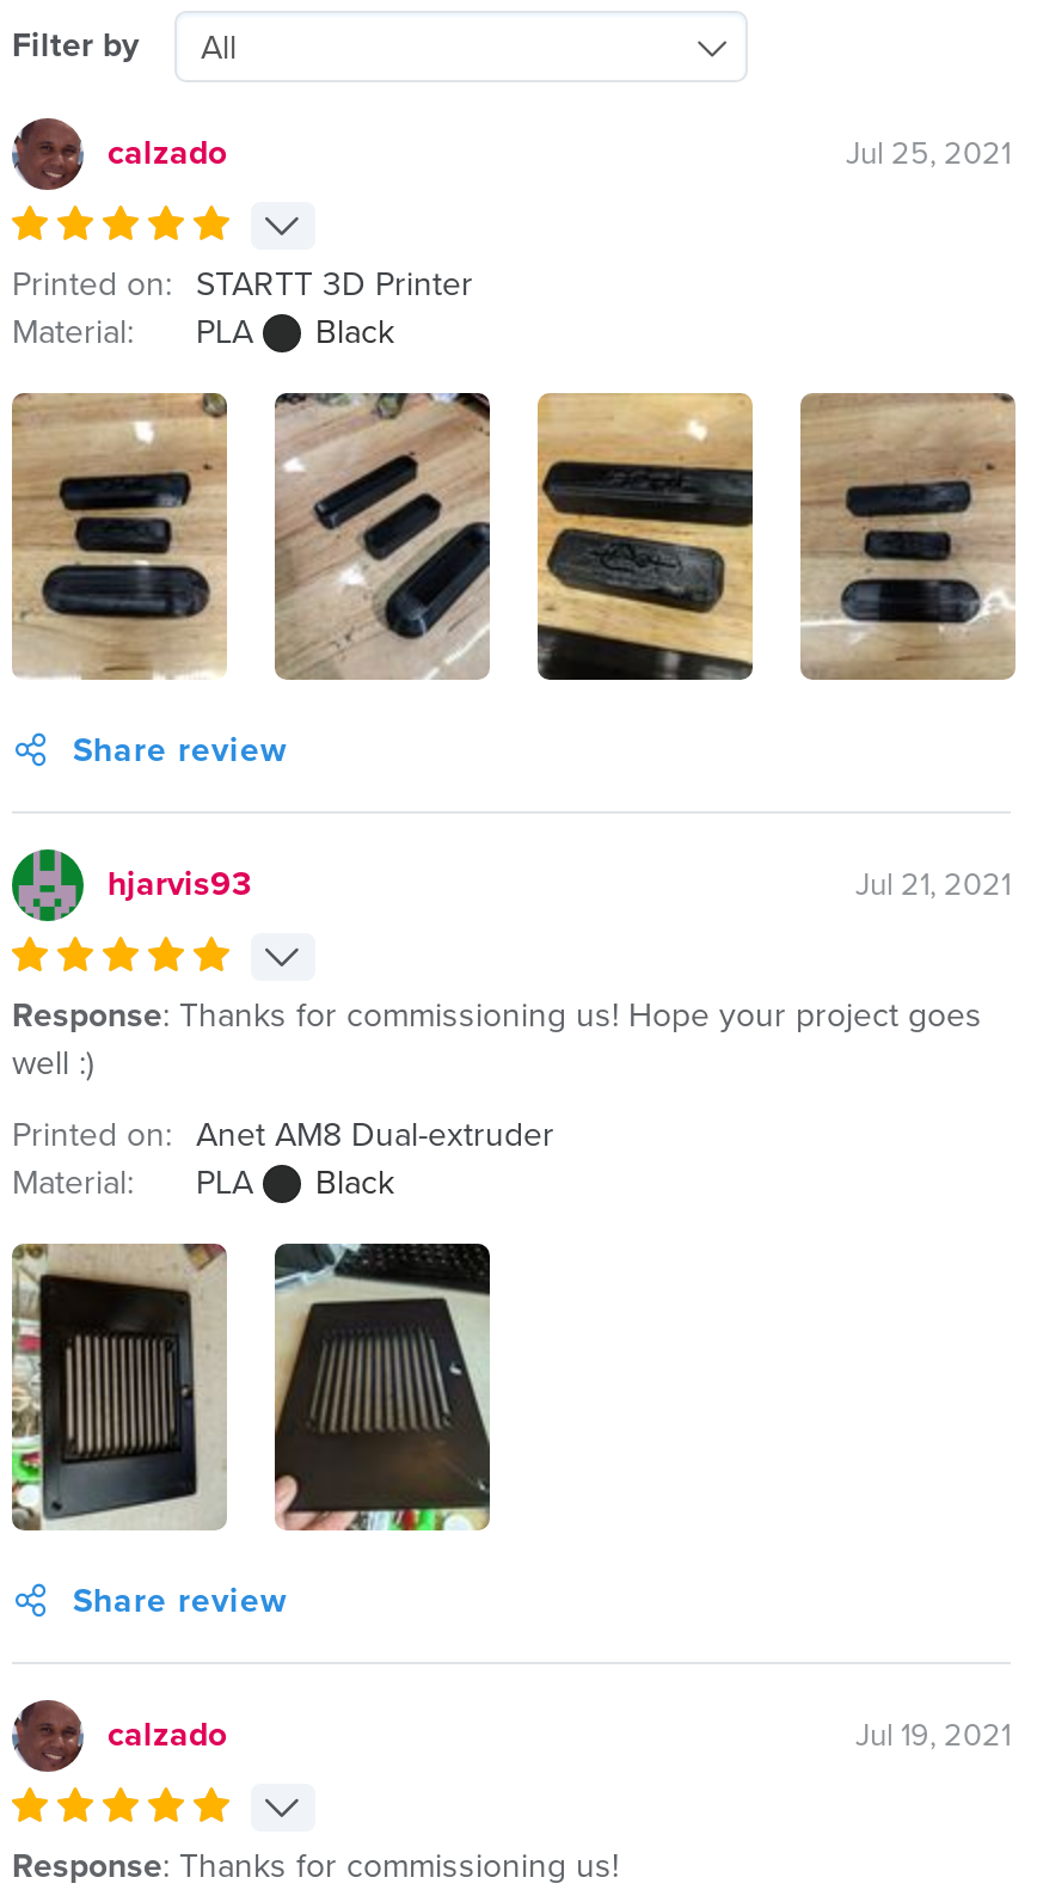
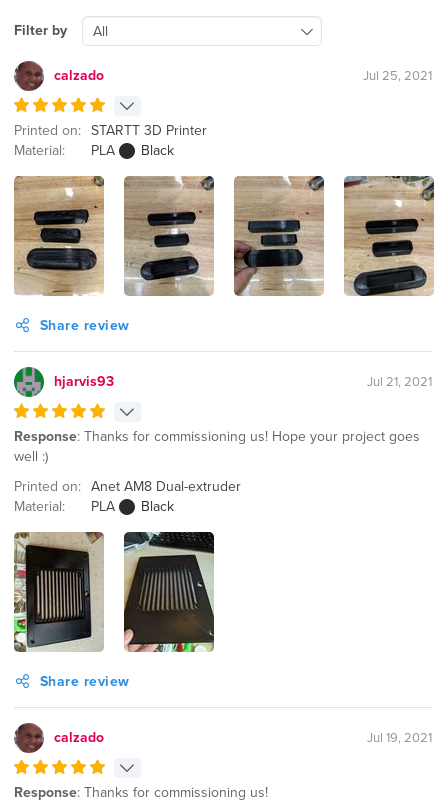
[275,391,490,680] [image] -> [124,175,214,296] [image]
[535,391,755,682] [image] -> [233,175,325,296] [image]
[798,391,1015,682] [image] -> [343,175,435,297] [image]

